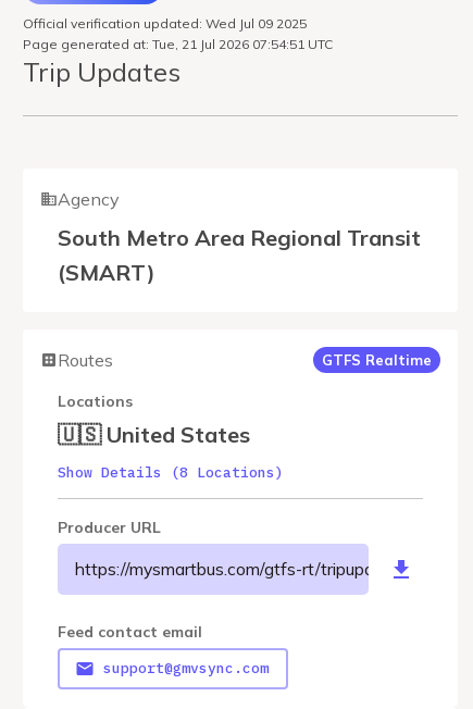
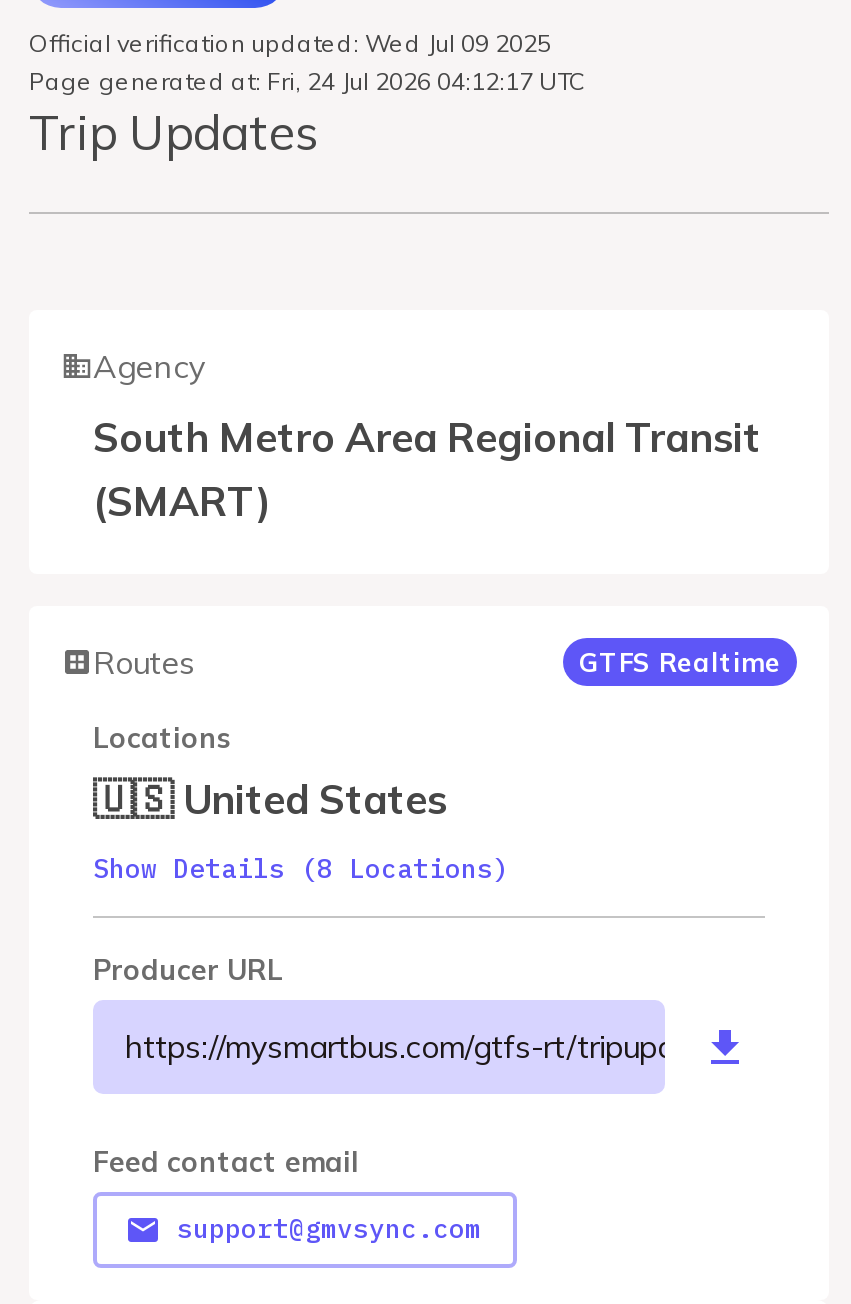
[23,36,333,52] Page generated at: Tue, 21 Jul 2026 07:54:51 UTC -> [29,66,585,96] Page generated at: Fri, 24 Jul 2026 04:12:17 UTC

